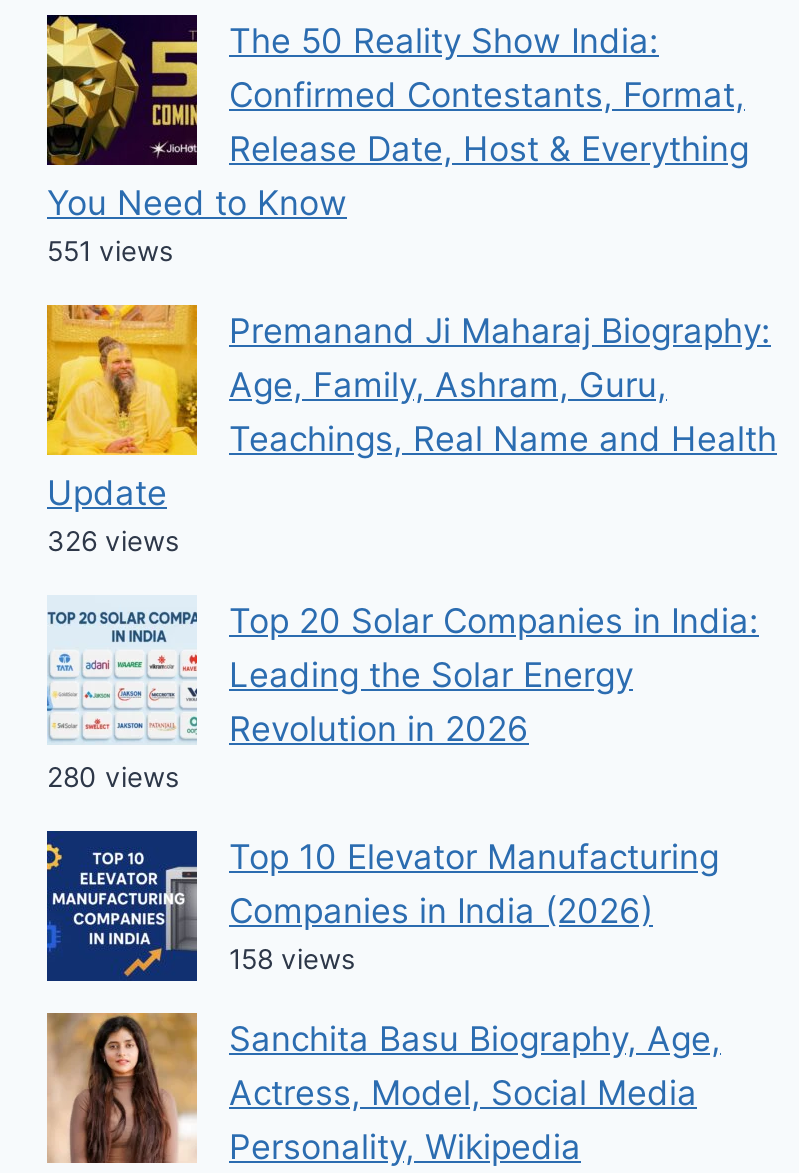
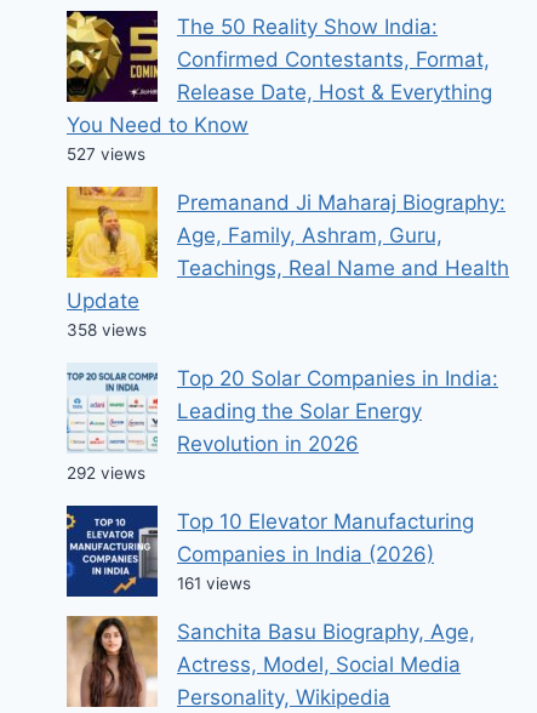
[47,235,173,267] 551 views -> [67,145,145,164] 527 views
[47,525,179,557] 326 views -> [67,320,147,340] 358 views
[47,761,179,793] 280 views -> [67,463,145,483] 292 views
[229,943,355,975] 158 views -> [177,574,251,593] 161 views

